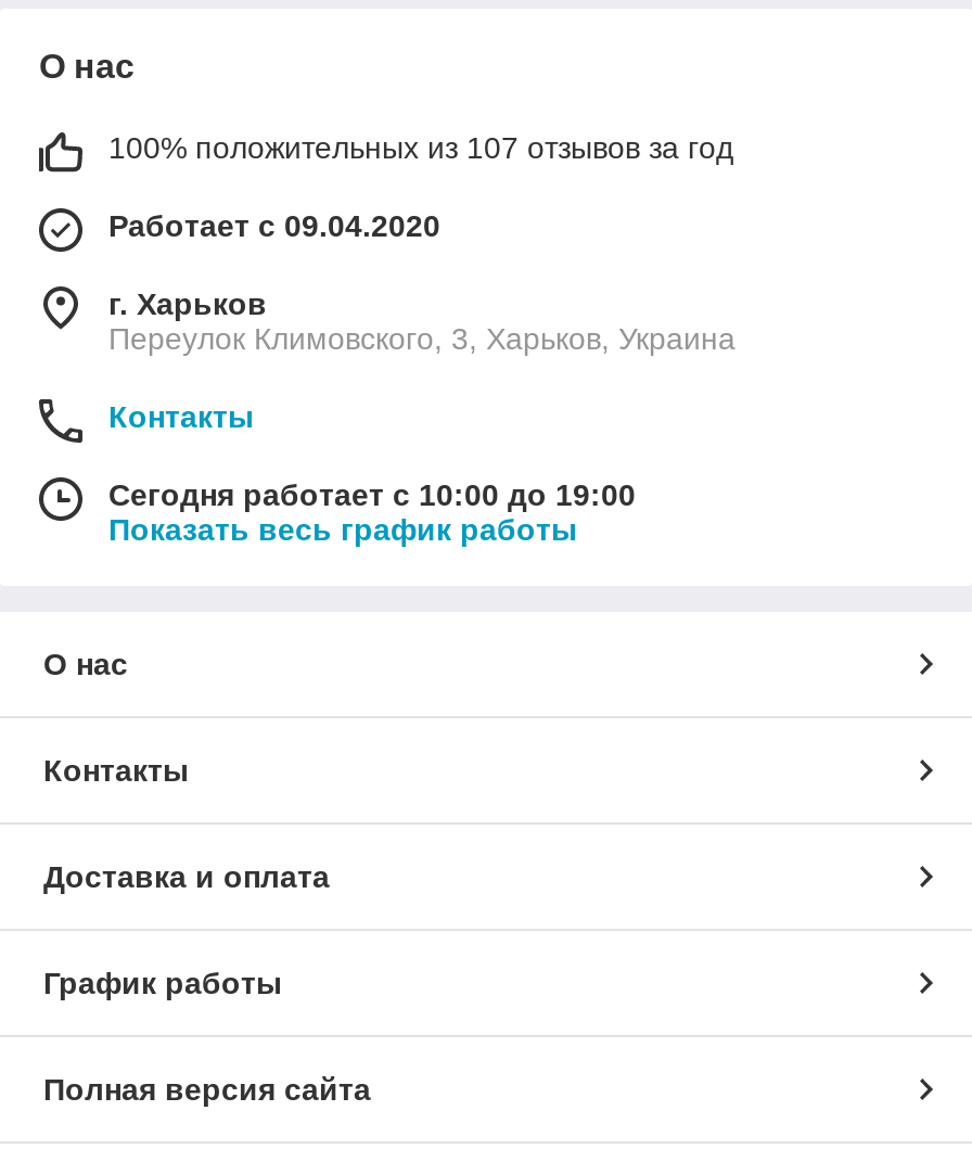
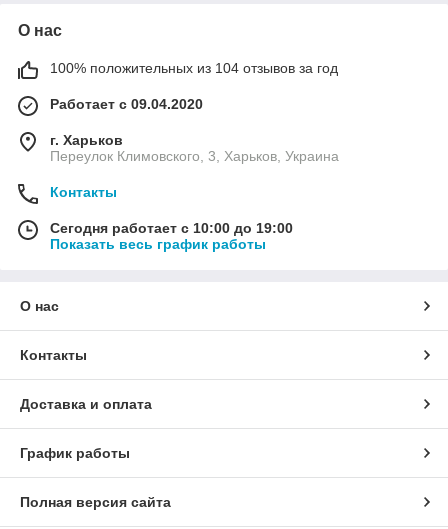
[108,130,733,164] 100% положительных из 107 отзывов за год -> [50,60,338,76] 100% положительных из 104 отзывов за год

